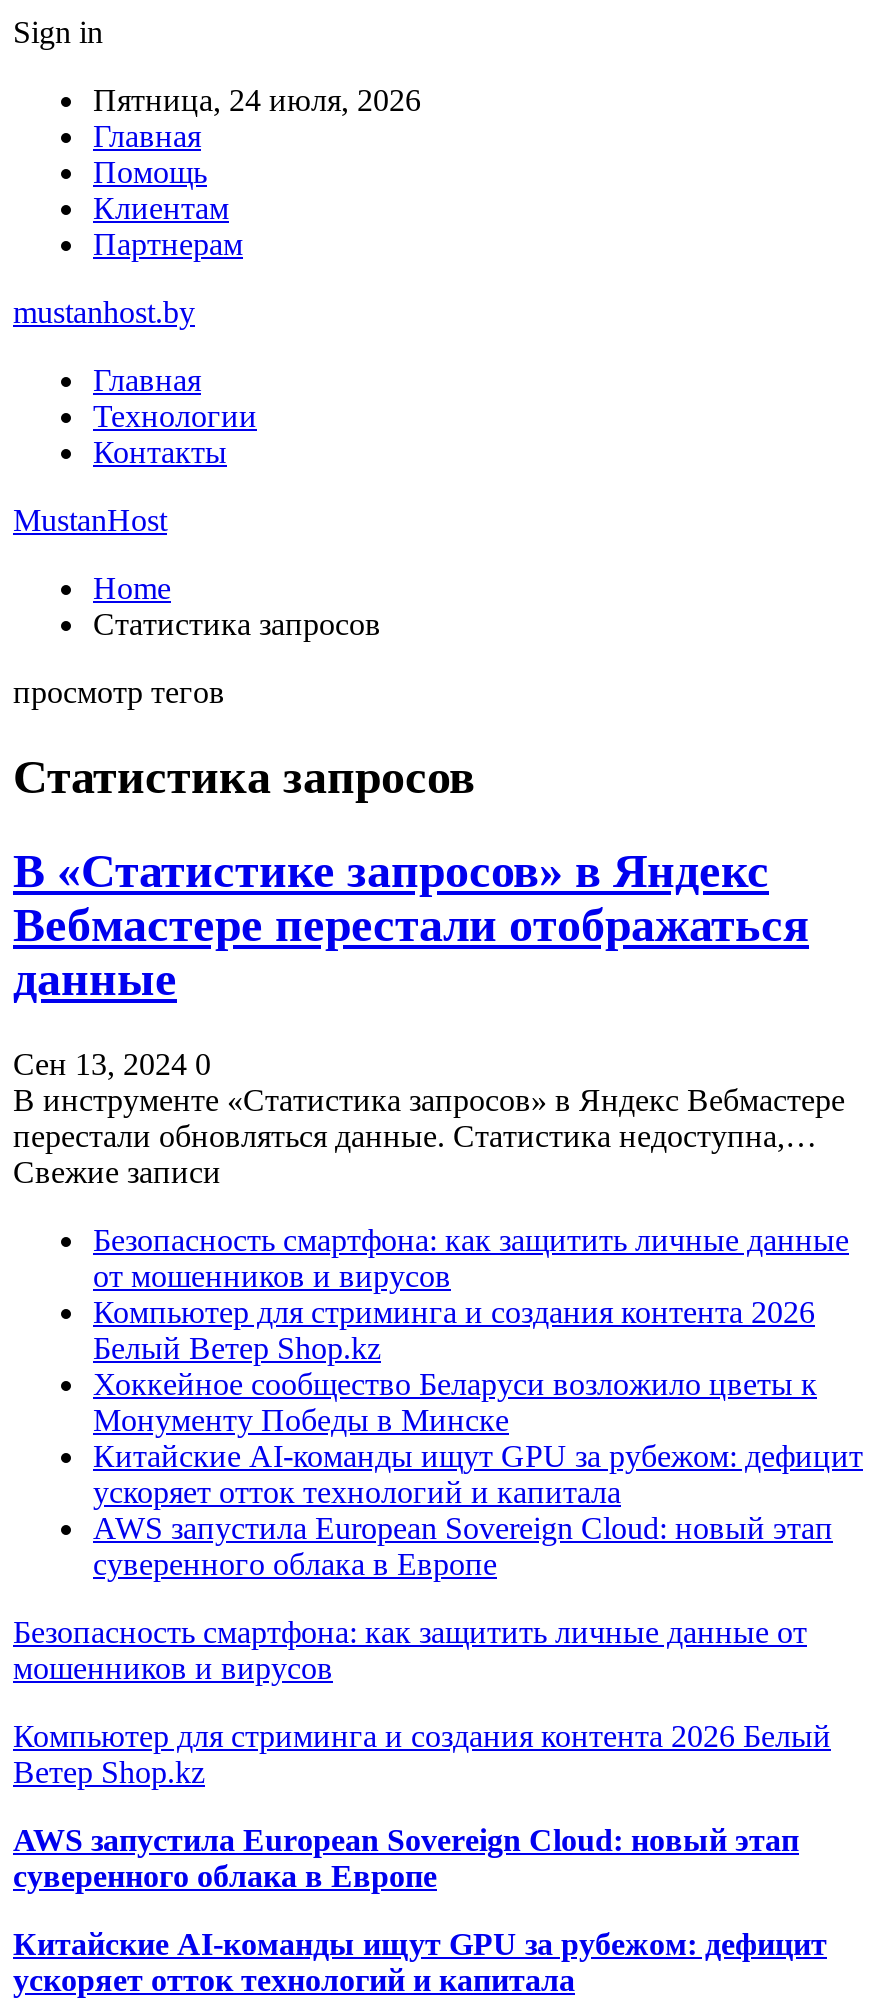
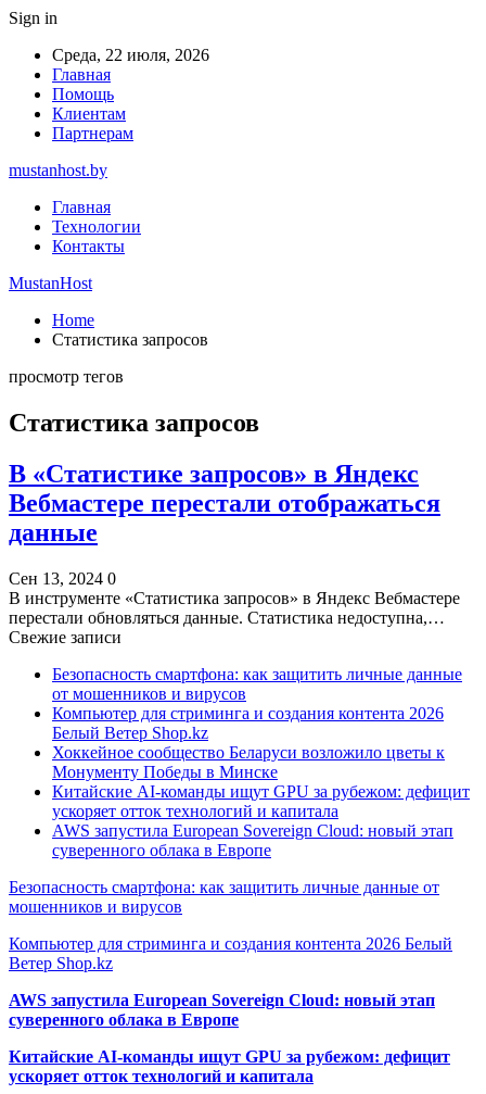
[93,83,421,117] Пятница, 24 июля, 2026 -> [52,46,209,64] Среда, 22 июля, 2026

